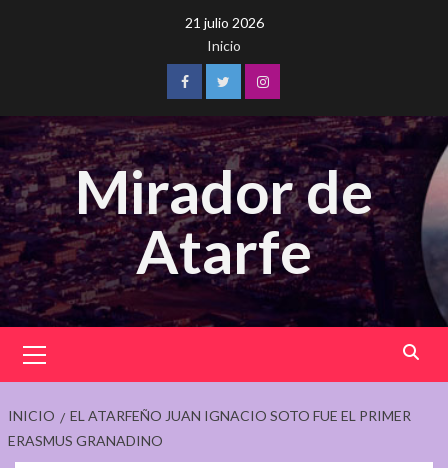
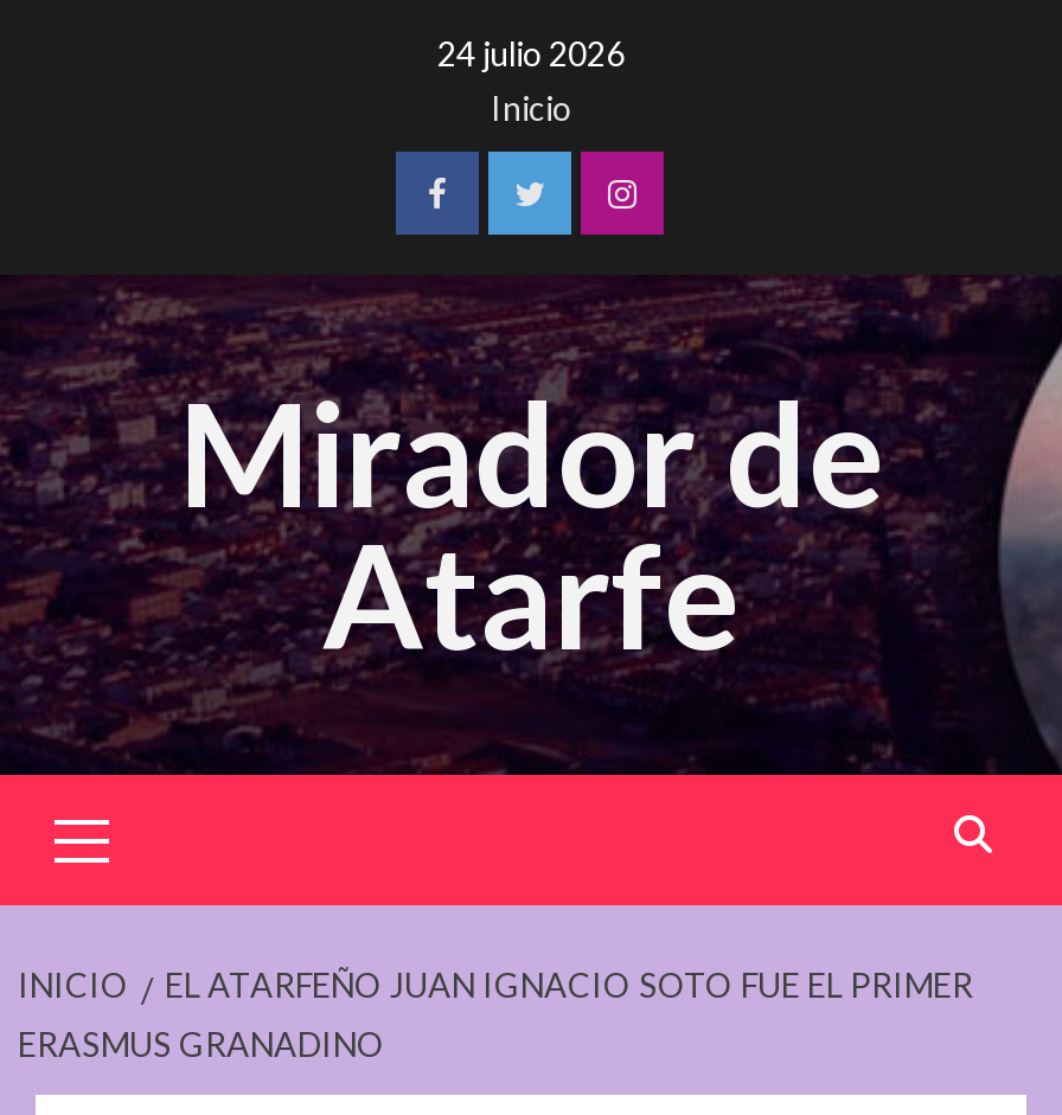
[184,14,263,31] 21 julio 2026 -> [437,33,625,73] 24 julio 2026

